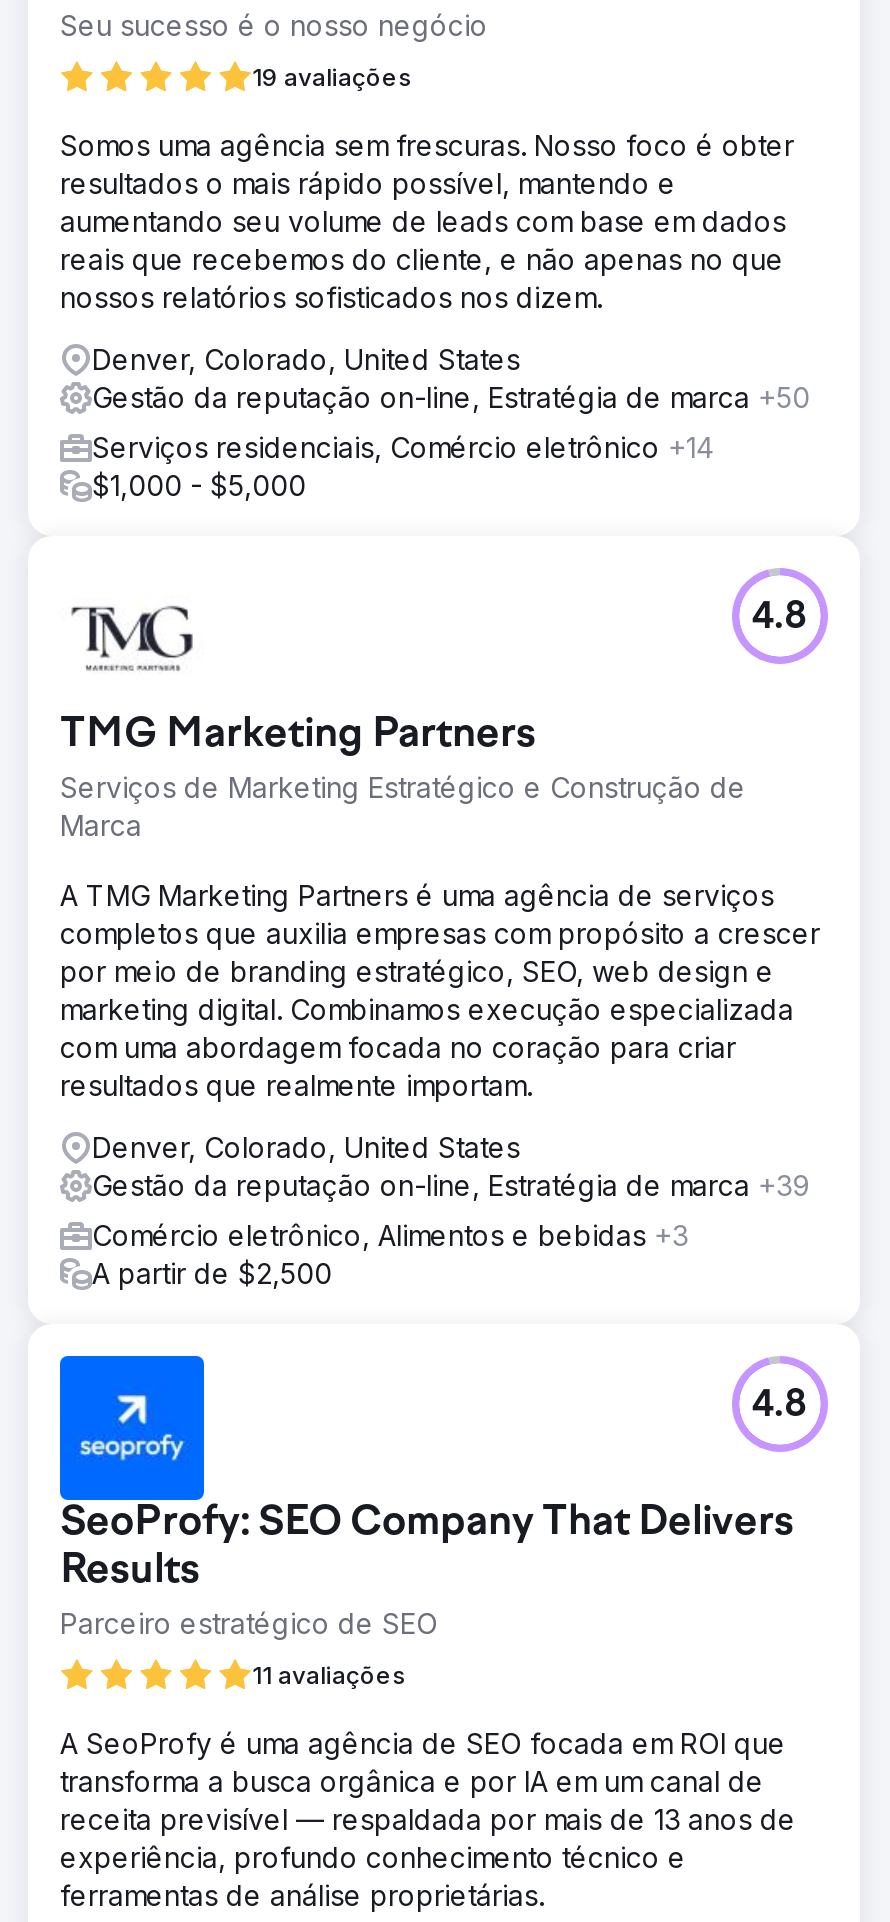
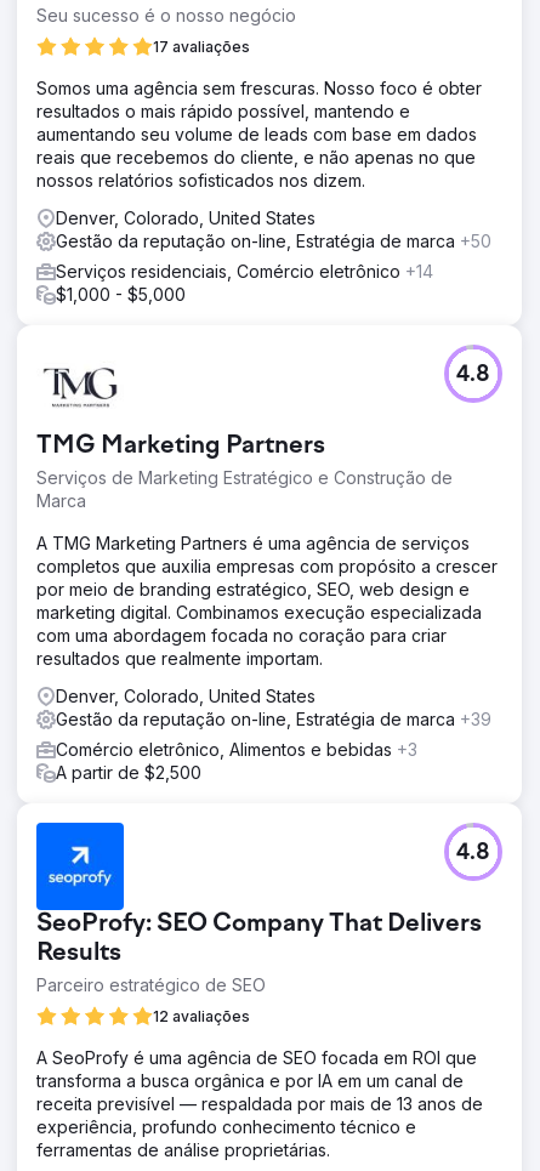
[252,62,412,92] 19 avaliações -> [153,38,250,56] 17 avaliações
[252,1660,406,1690] 11 avaliações -> [153,1007,250,1025] 12 avaliações

